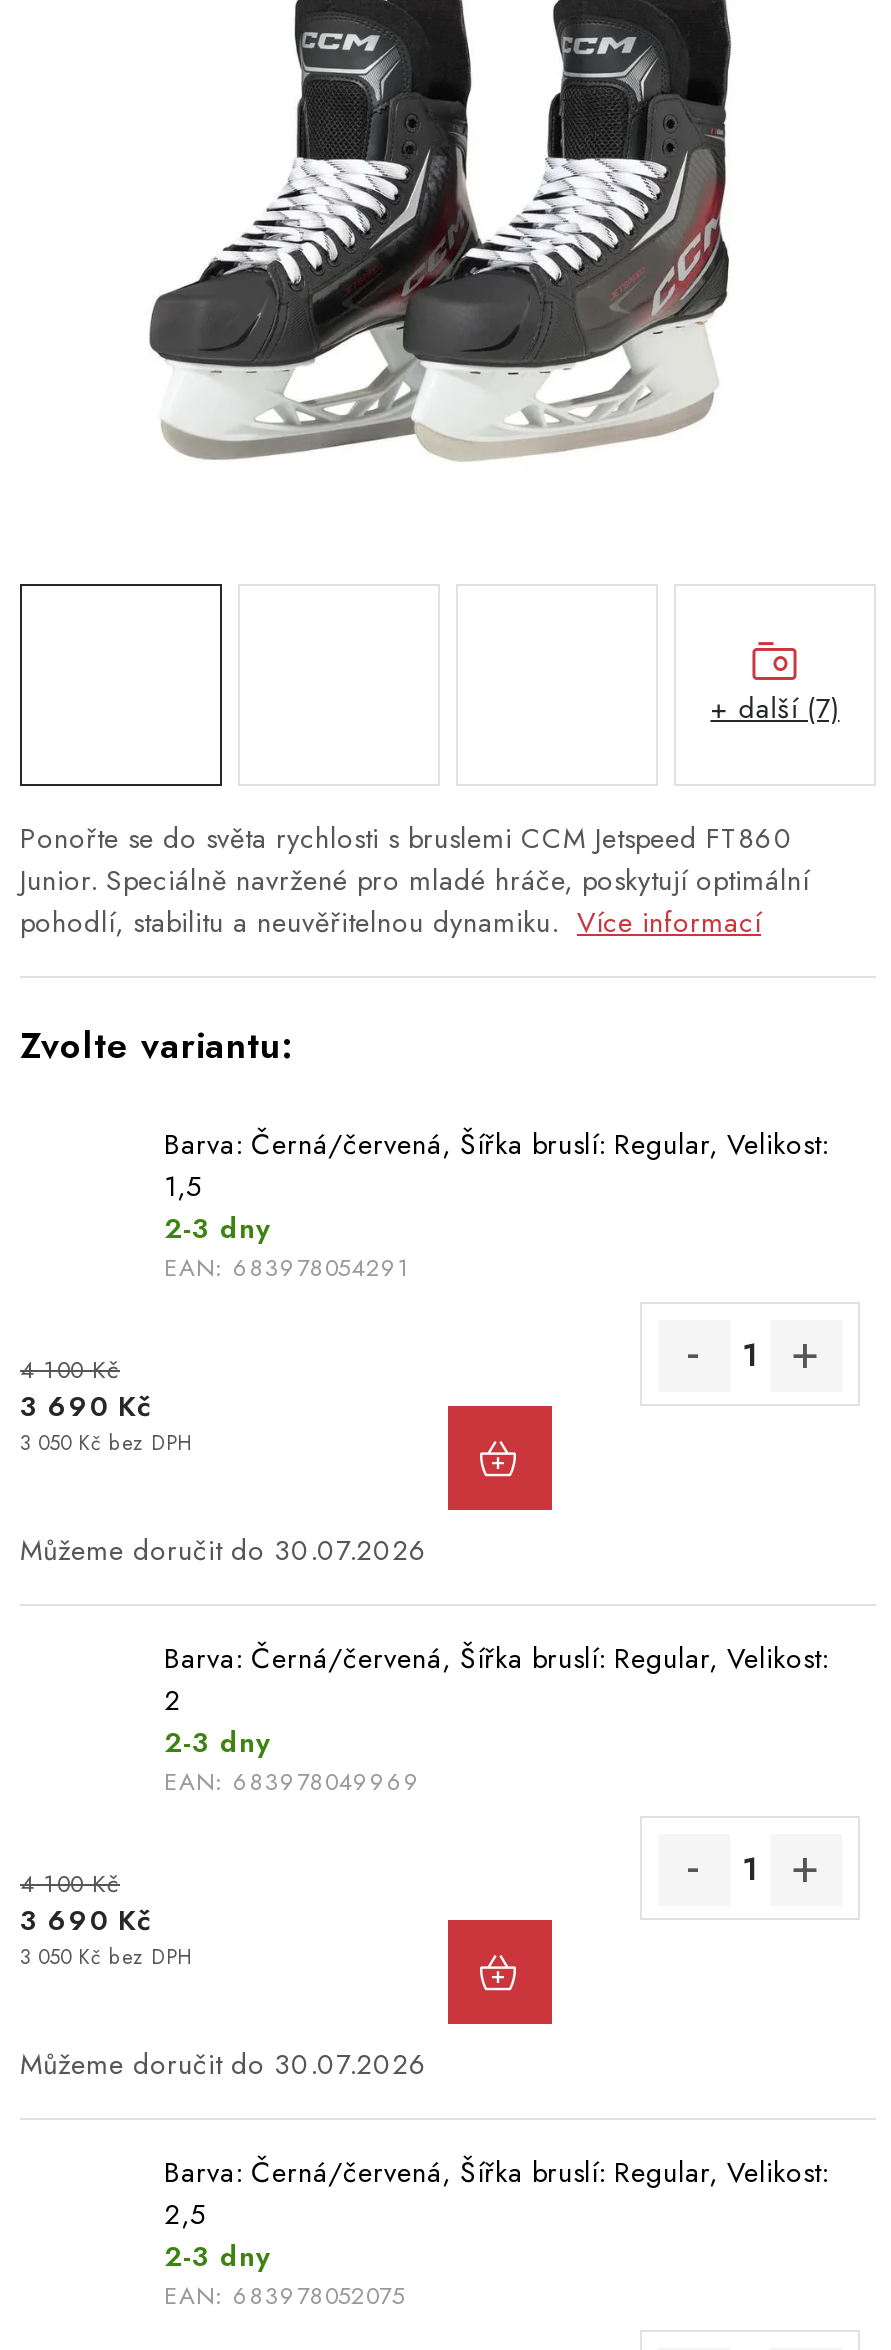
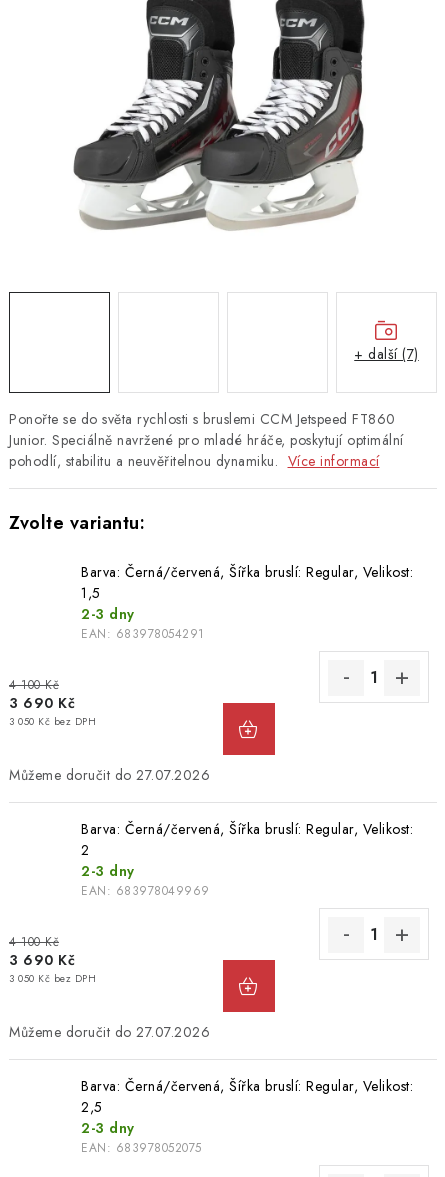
[274,1530,428,1570] 30.07.2026 -> [136,765,210,785] 27.07.2026
[274,2044,428,2084] 30.07.2026 -> [136,1022,210,1042] 27.07.2026

